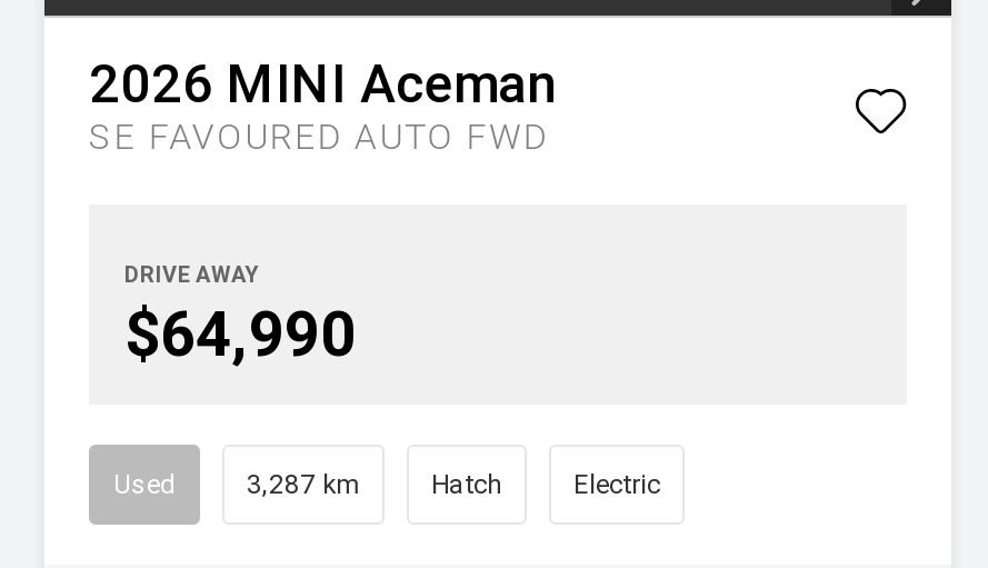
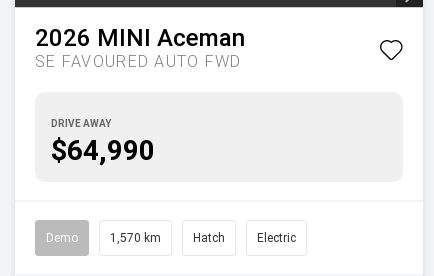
[113,469,360,500] Used | 3,287 km -> [46,231,161,245] Demo | 1,570 km

